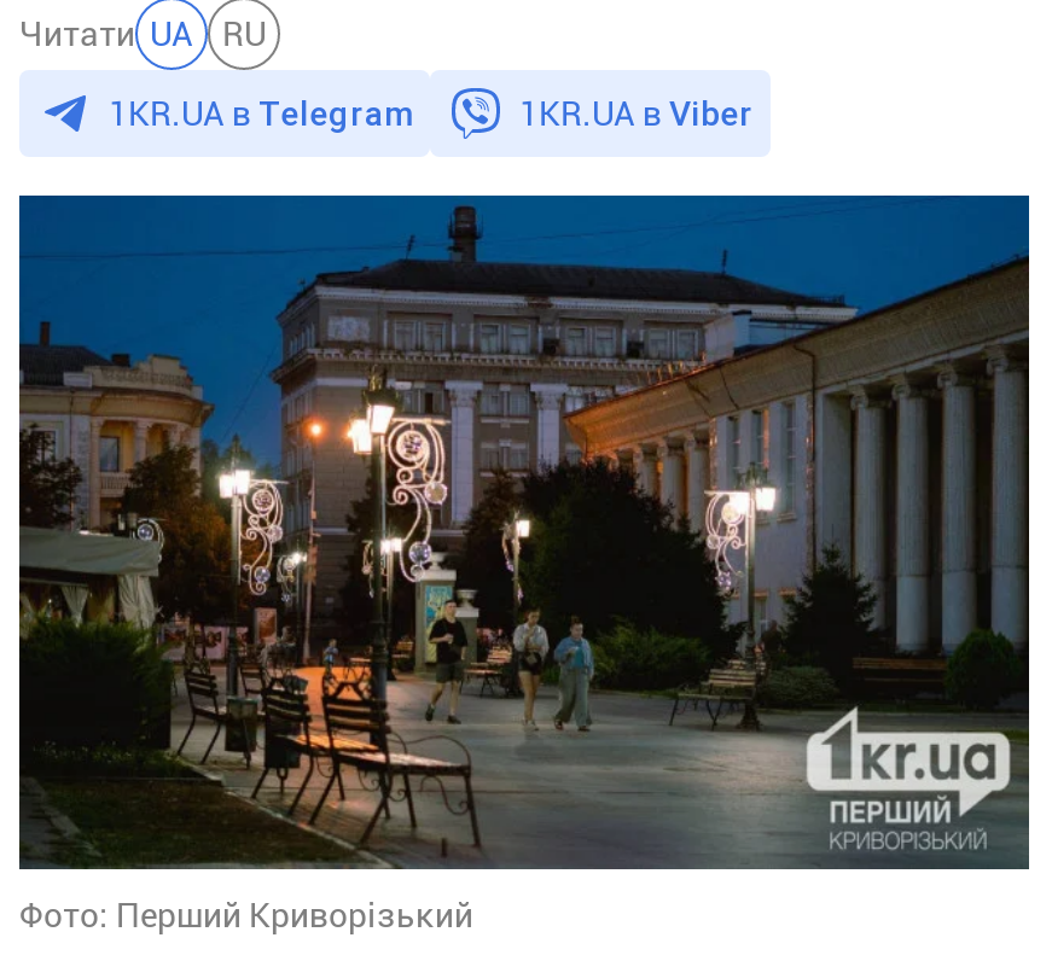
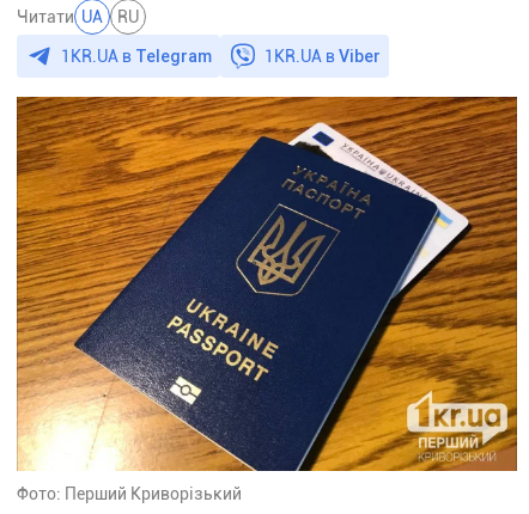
[17,193,1031,874] [image] -> [16,96,518,472] [image]

